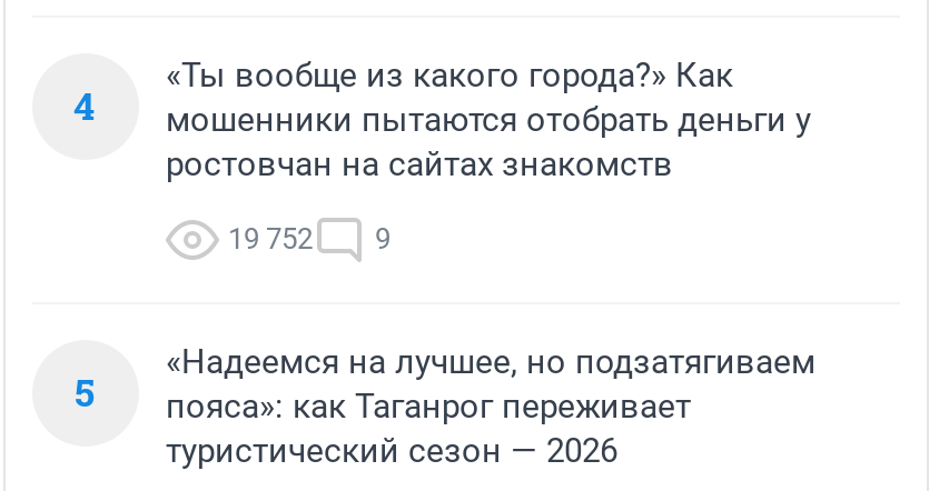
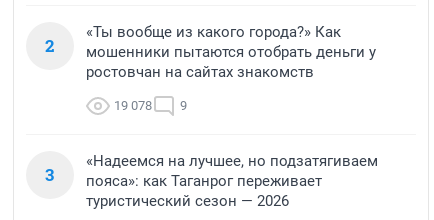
[73,79,811,139] 4 мошенники пытаются отобрать деньги у -> [45,34,376,61] 2 мошенники пытаются отобрать деньги у
[228,222,391,255] 19 752 9 -> [114,98,187,113] 19 078 9
[75,366,691,426] 5 пояса»: как Таганрог переживает -> [45,163,322,190] 3 пояса»: как Таганрог переживает

